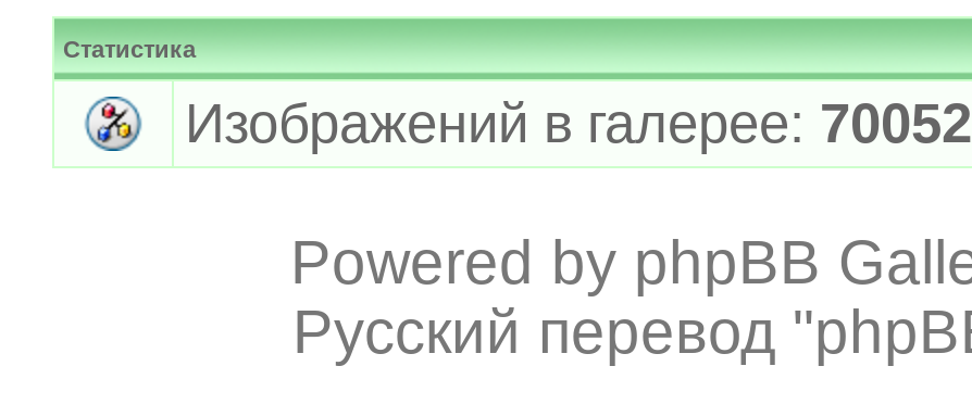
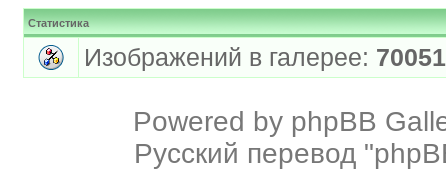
[185,92,972,152] Изображений в галерее: 70052 -> [84,43,446,71] Изображений в галерее: 70051

